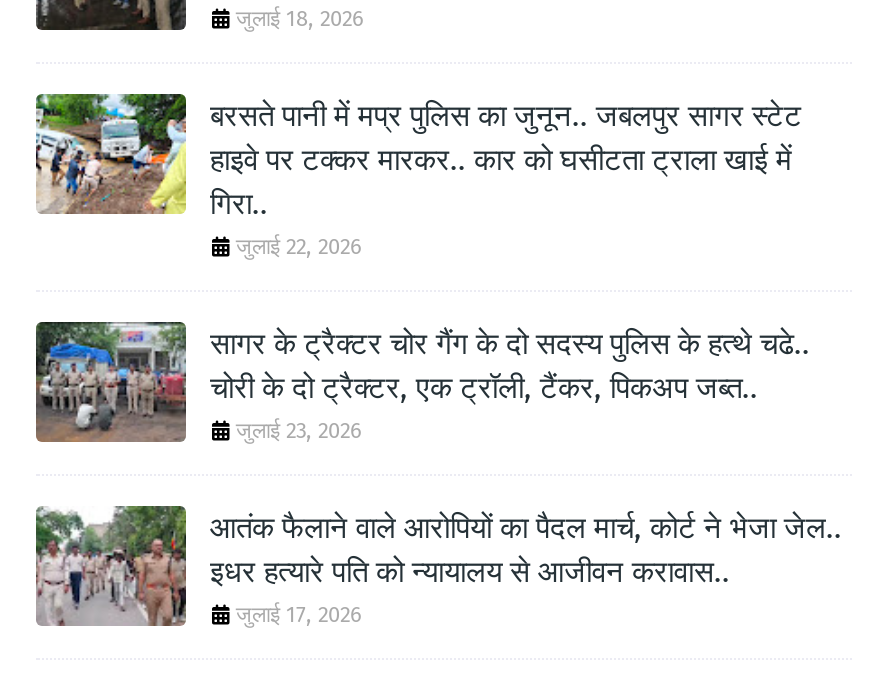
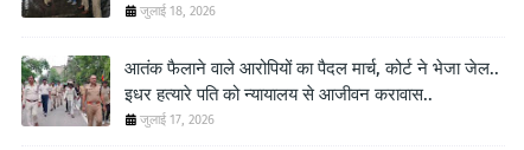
[36,92,810,445] [image] | बरसते पानी में मप्र पुलिस का जुनून.. जबलपुर सागर स्टेट | हाइवे पर टक्कर मारकर.. कार को घसीटता ट्राला खाई में | गिरा.. | जुलाई 22, 2026 | सागर के ट्रैक्टर चोर गैंग के दो सदस्य पुलिस के हत्थे चढे.. | चोरी के दो ट्रैक्टर, एक ट्रॉली, टैंकर, पिकअप जब्त.. | जुलाई 23, 2026 -> none
[34,320,186,444] [image] -> none

